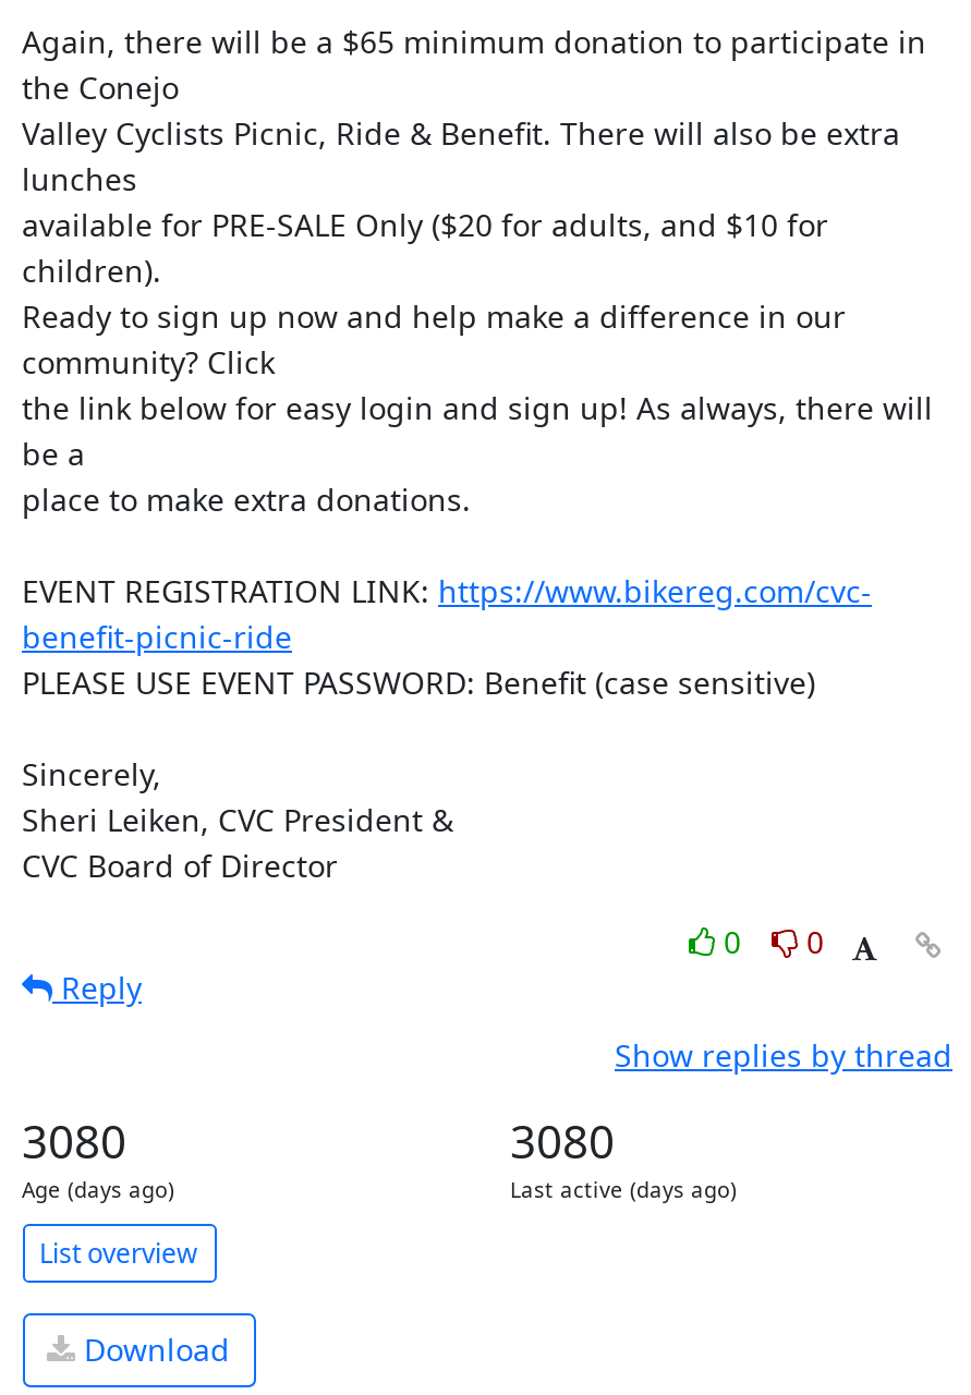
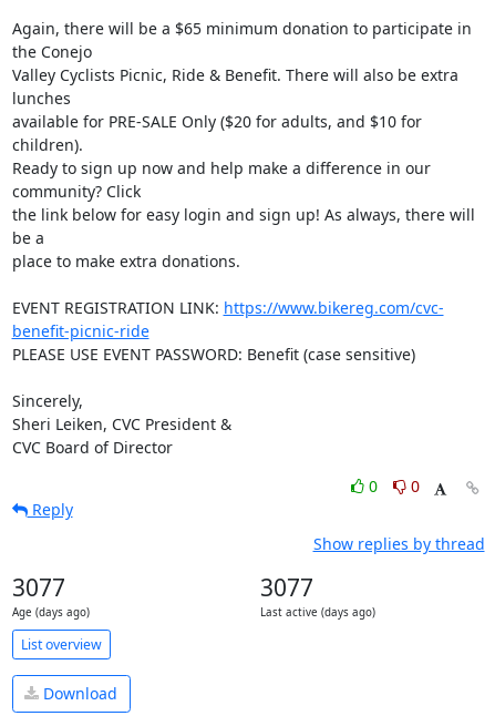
[22,1111,126,1172] 3080 -> [12,572,65,603] 3077
[510,1111,615,1172] 3080 -> [260,572,313,603] 3077

